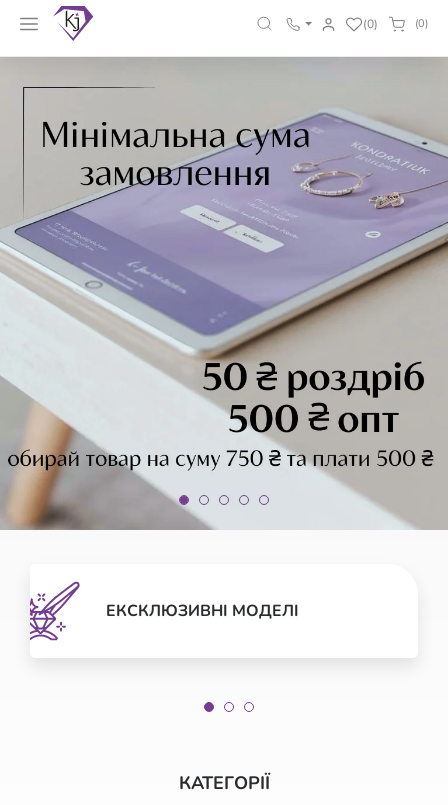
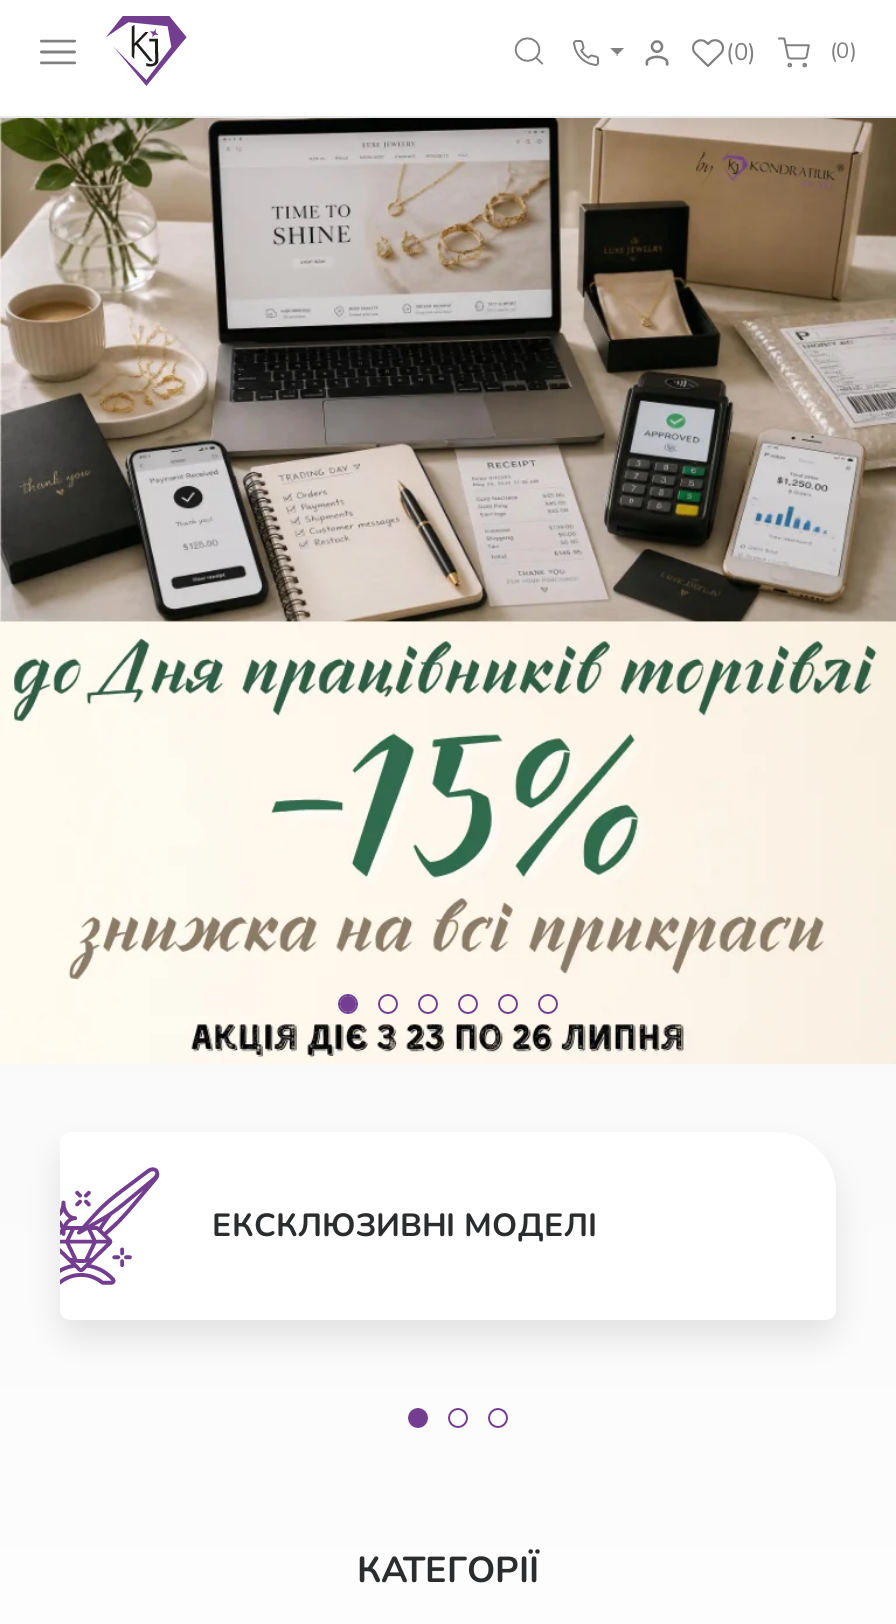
[3,58,445,531] [image] -> [6,118,890,1064] [image]

